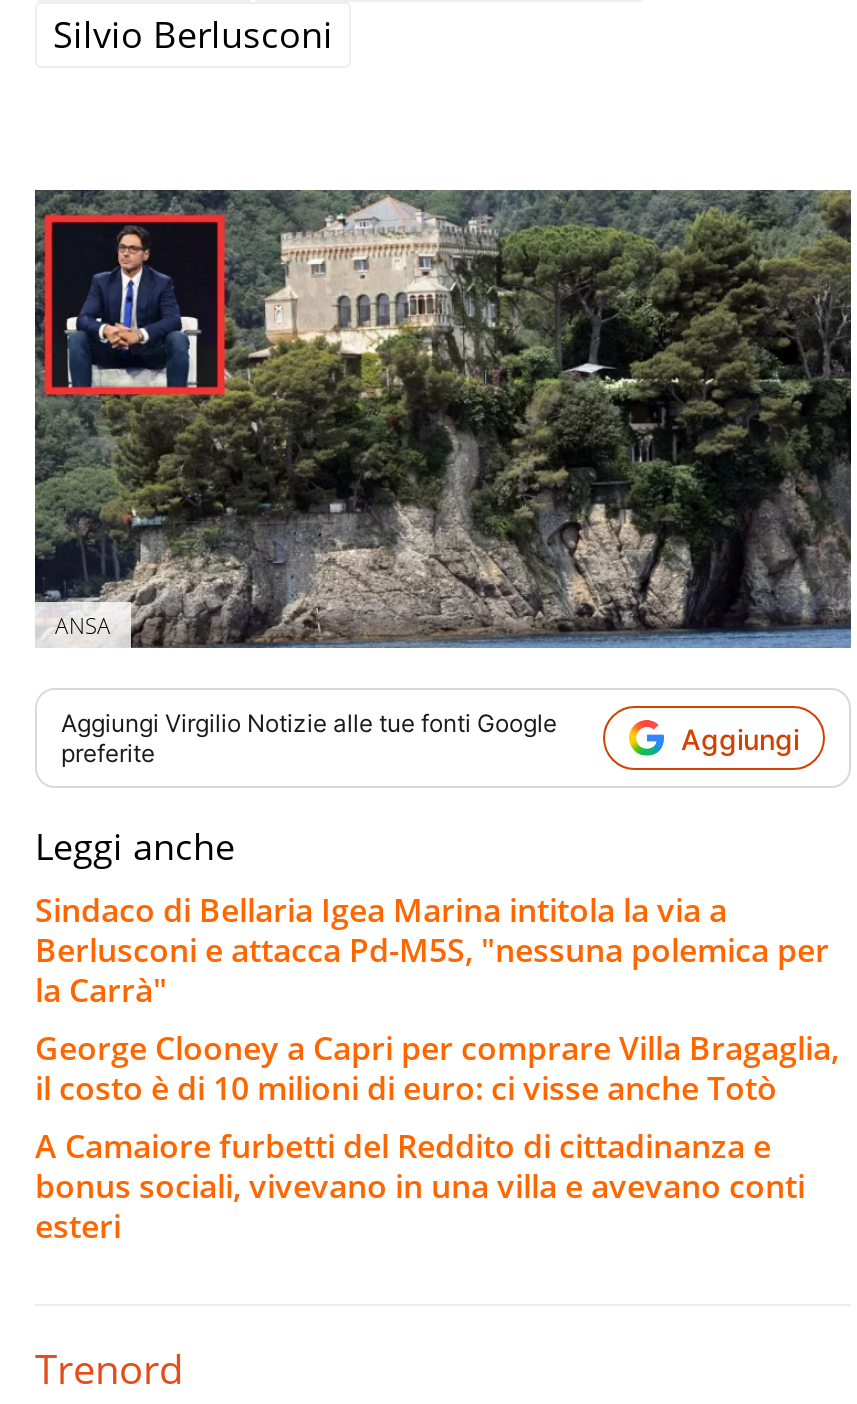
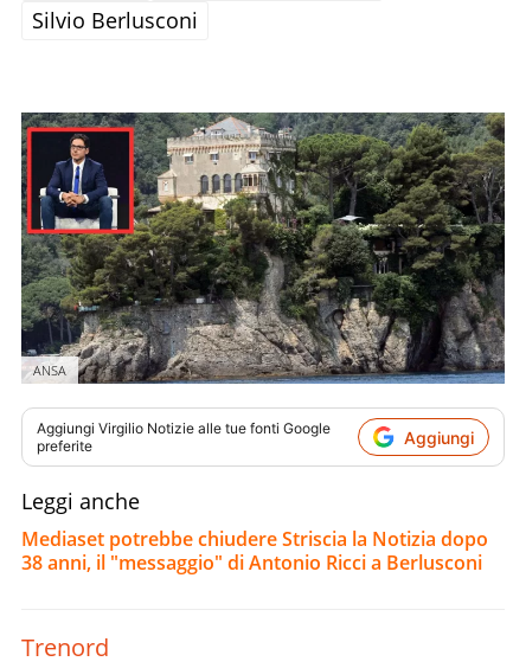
[35,888,839,1248] Sindaco di Bellaria Igea Marina intitola la via a | Berlusconi e attacca Pd-M5S, "nessuna polemica per | la Carrà" | George Clooney a Capri per comprare Villa Bragaglia, | il costo è di 10 milioni di euro: ci visse anche Totò | A Camaiore furbetti del Reddito di cittadinanza e | bonus sociali, vivevano in una villa e avevano conti | esteri -> [21,526,488,576] Mediaset potrebbe chiudere Striscia la Notizia dopo | 38 anni, il "messaggio" di Antonio Ricci a Berlusconi

